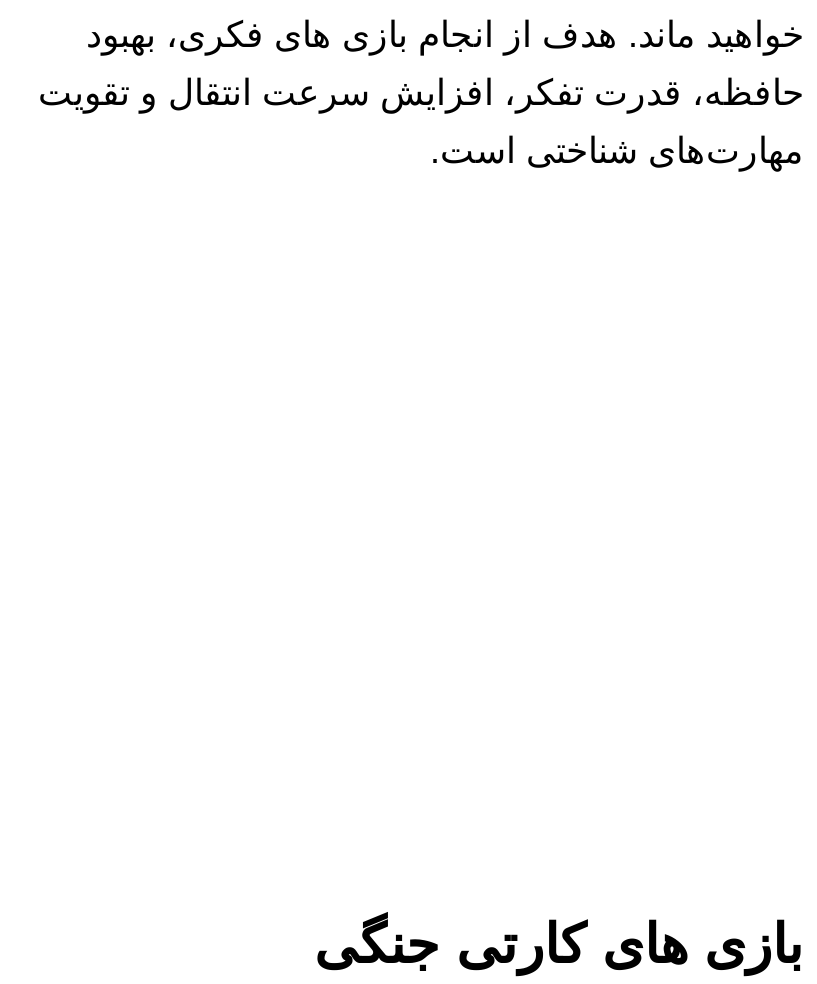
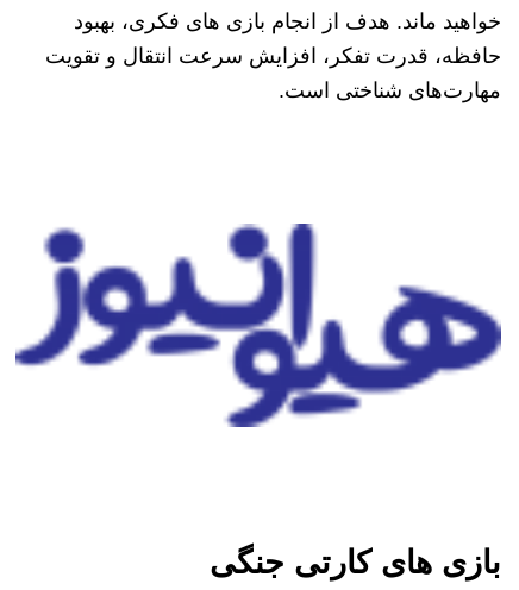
none -> [14,222,502,428] [image]

